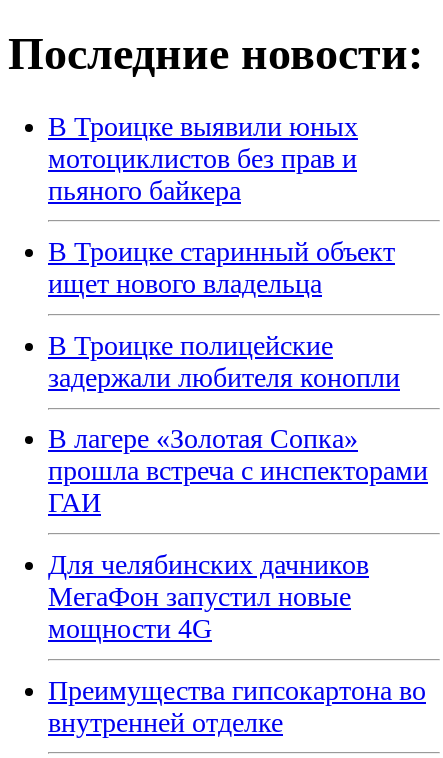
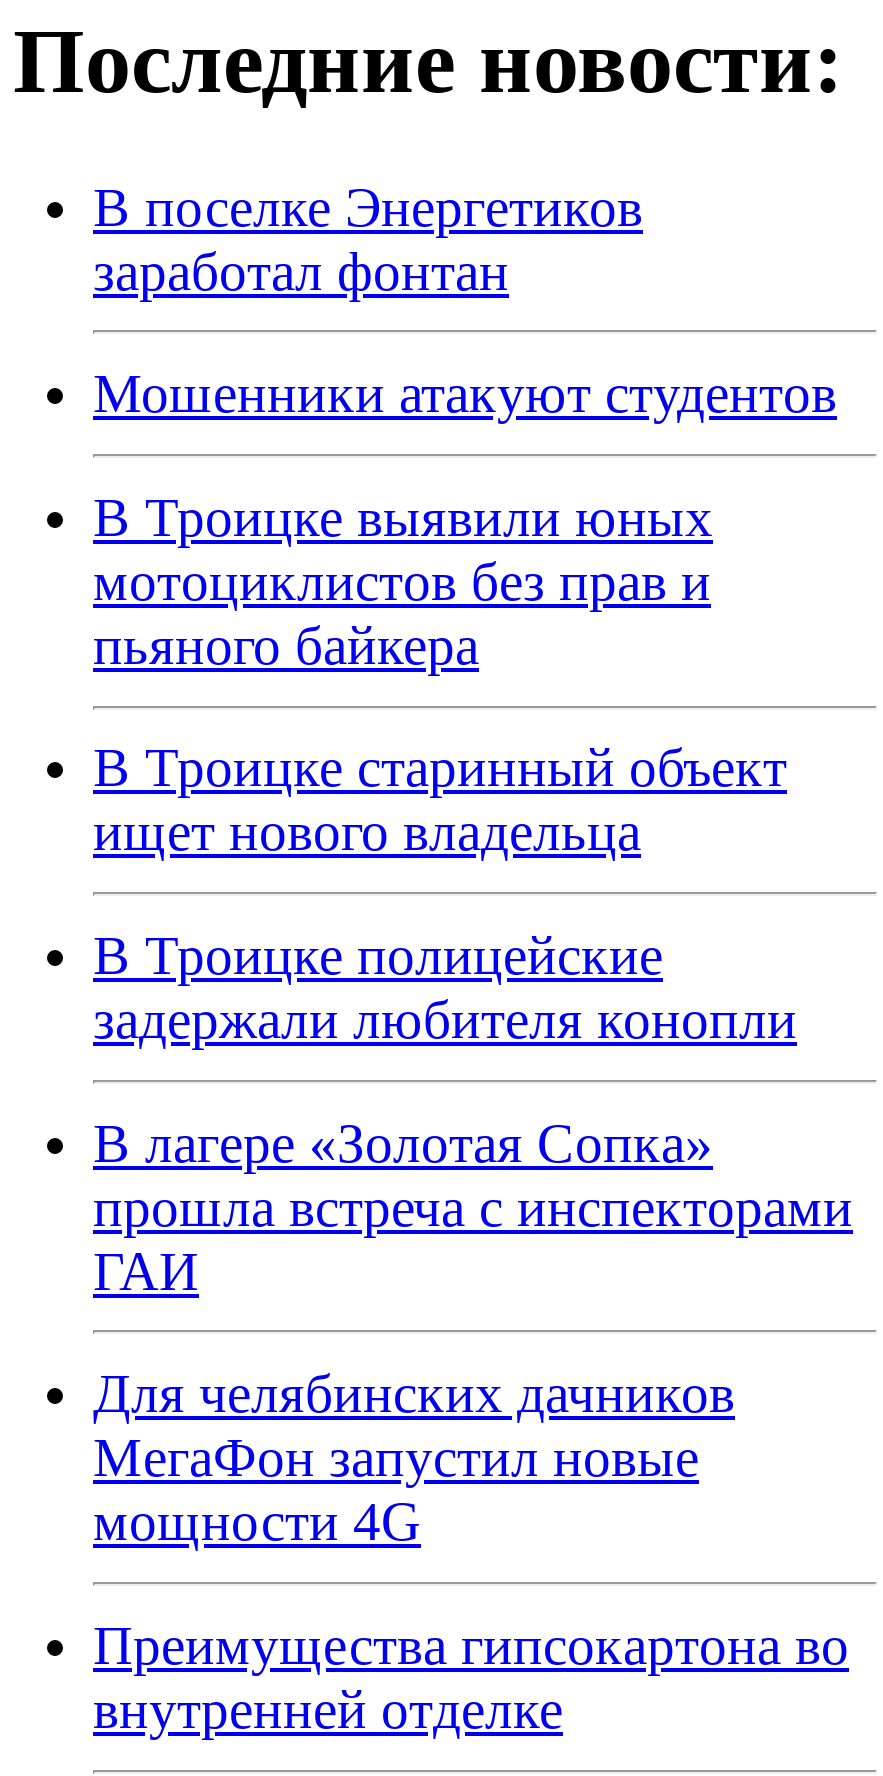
none -> [93,175,837,424] В поселке Энергетиков | заработал фонтан | Мошенники атакуют студентов

